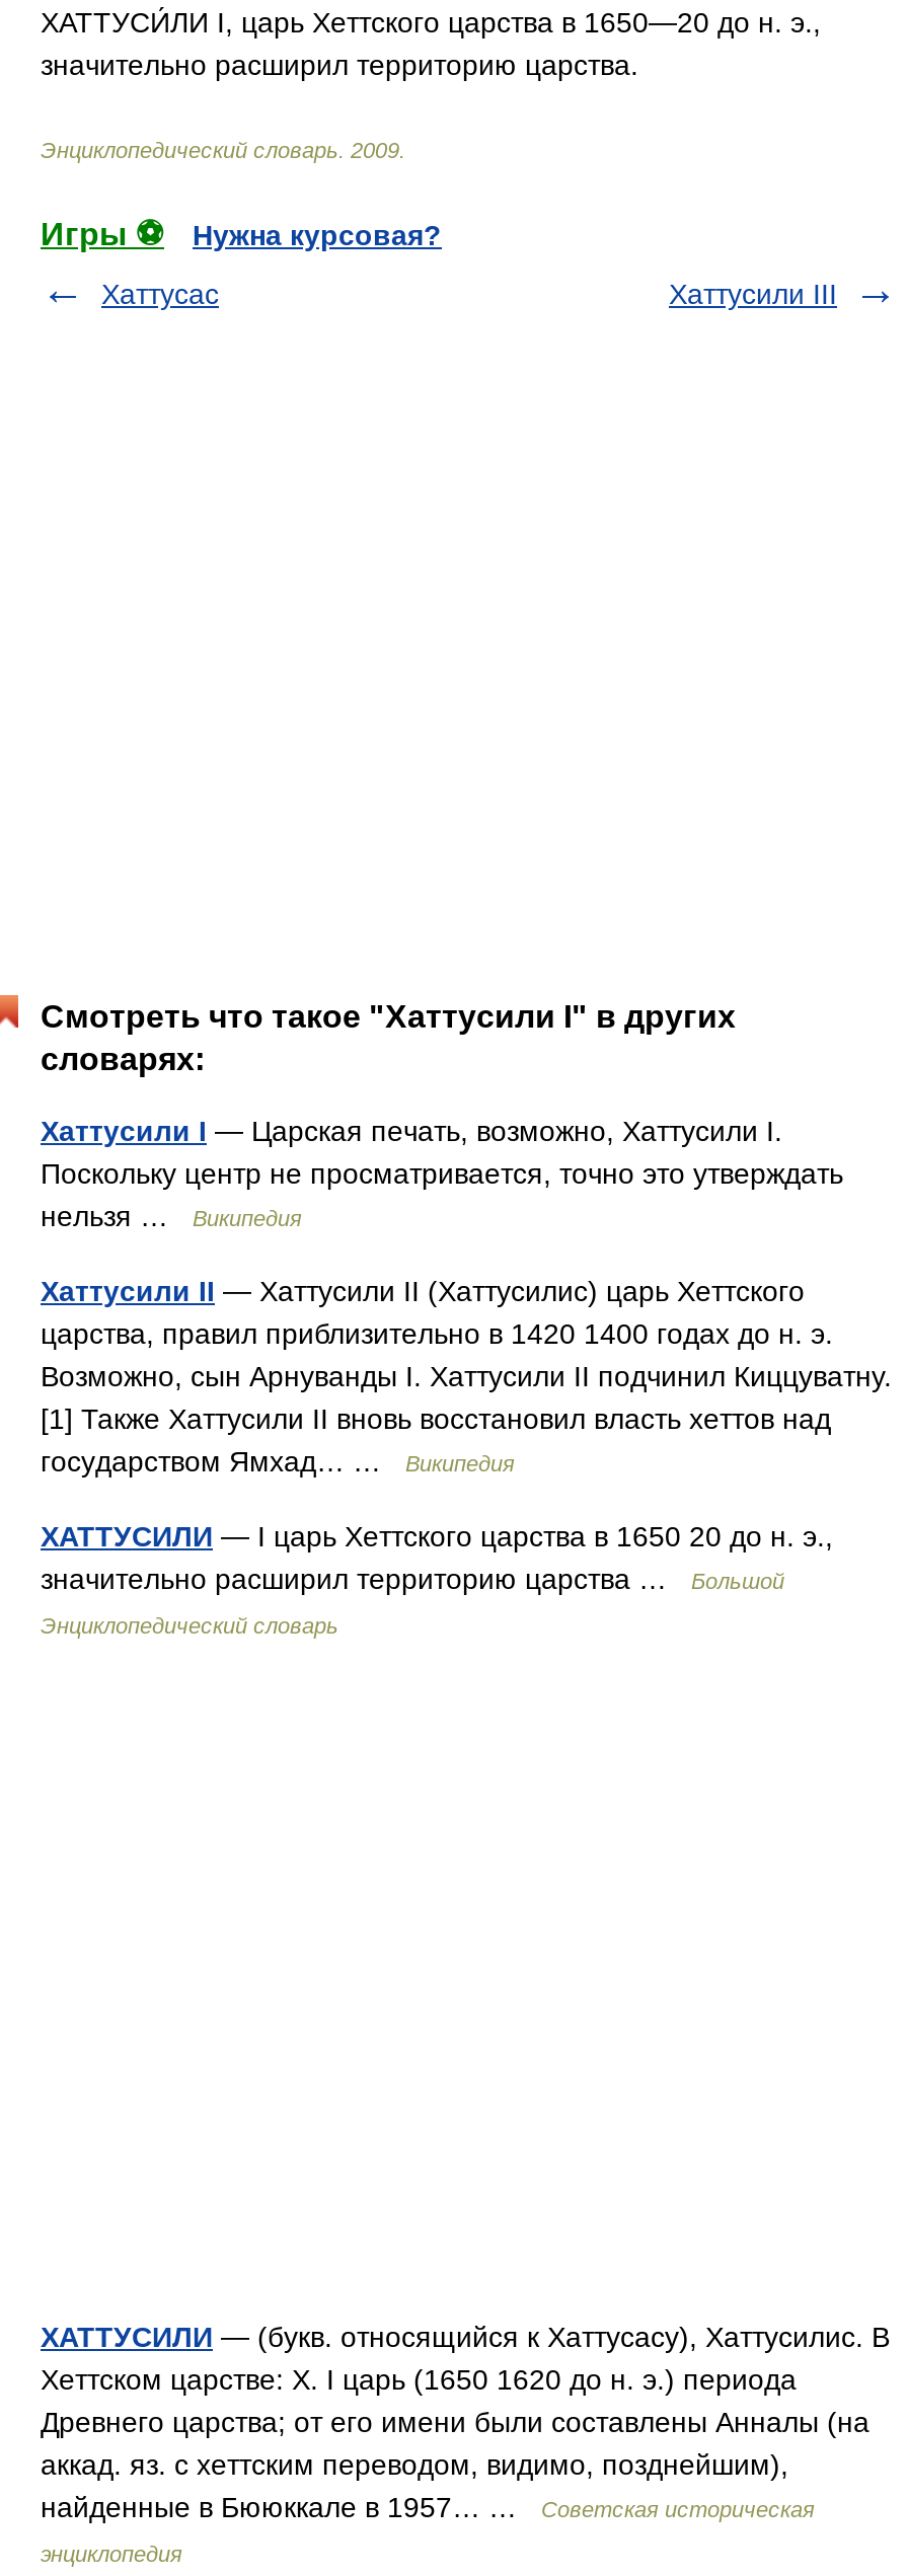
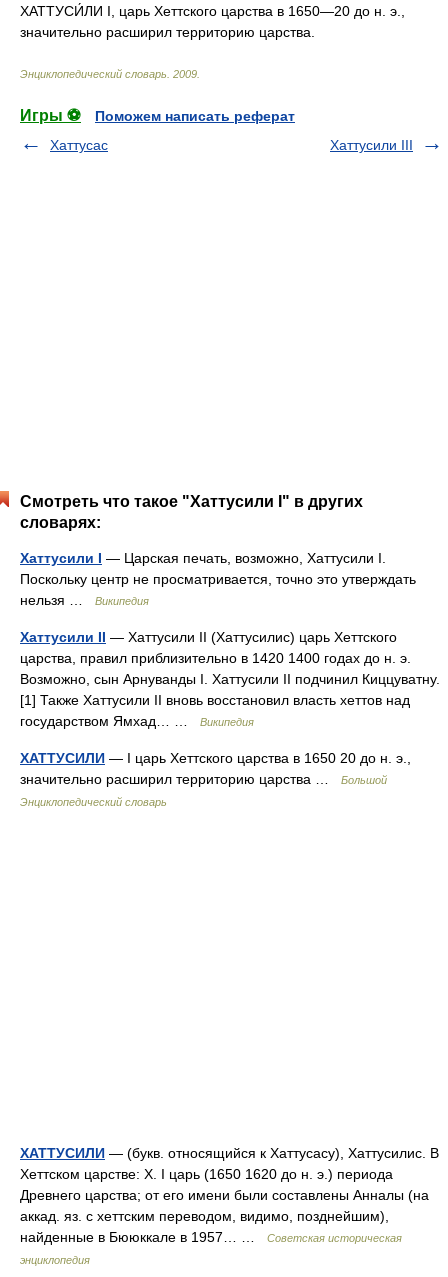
[193,219,442,251] Нужна курсовая? -> [95,108,295,124] Поможем написать реферат

